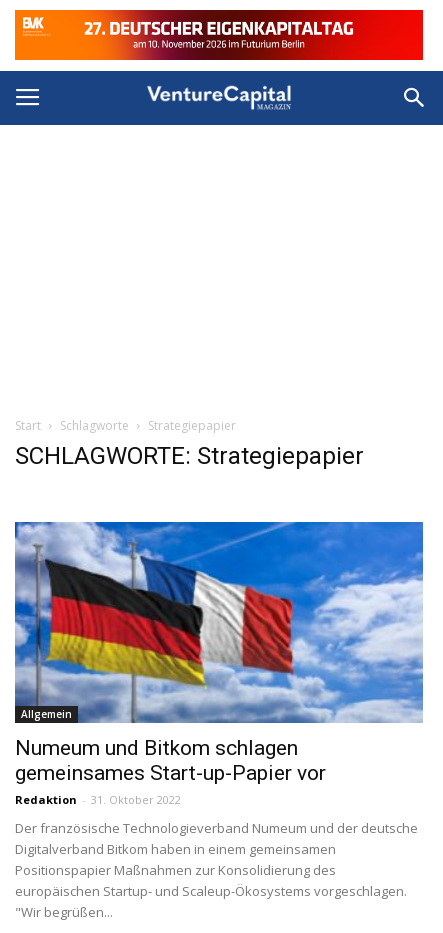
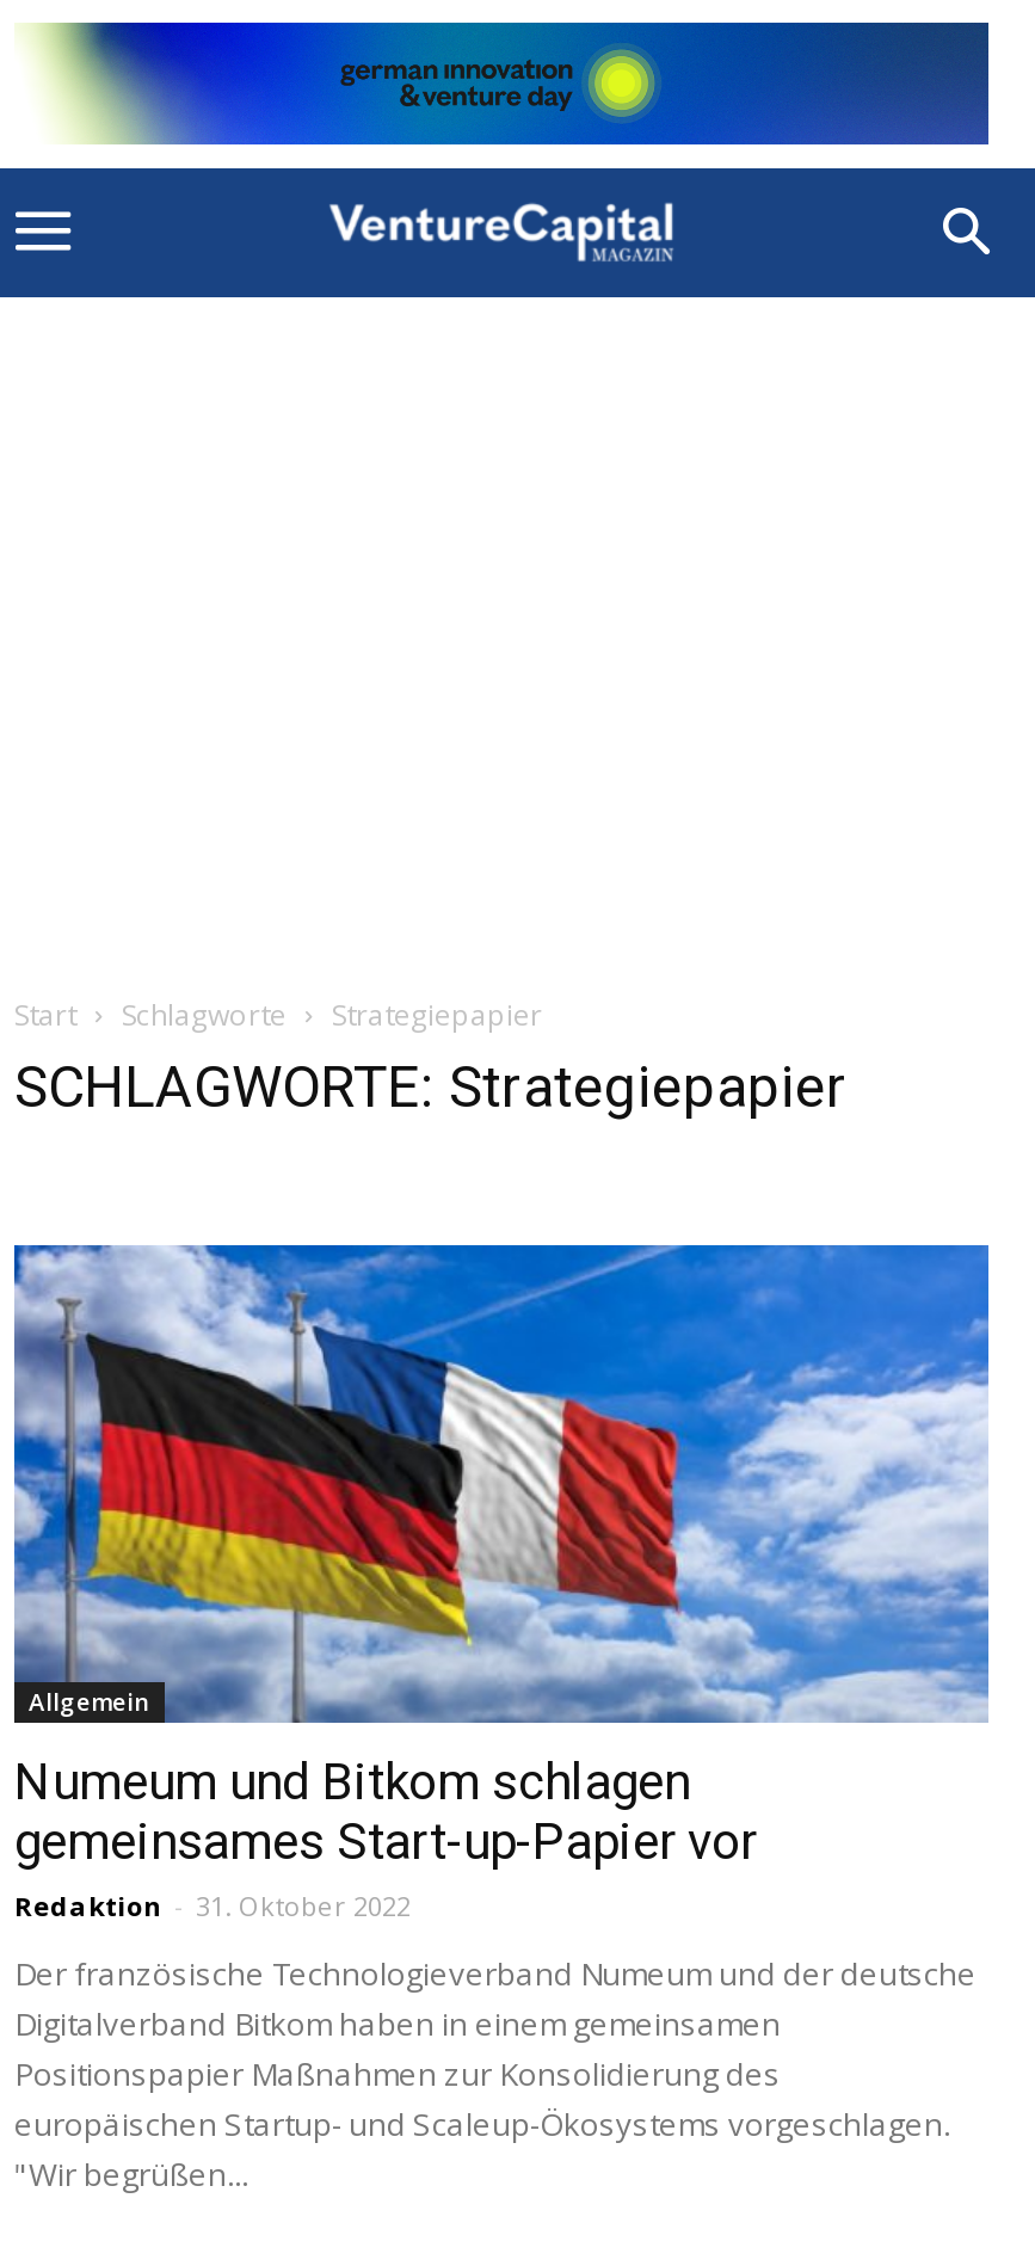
[14,9,424,61] [image] -> [14,20,991,147] [image]

